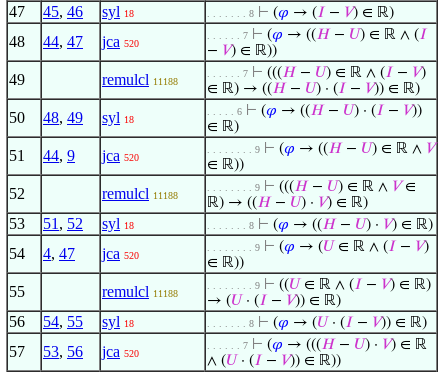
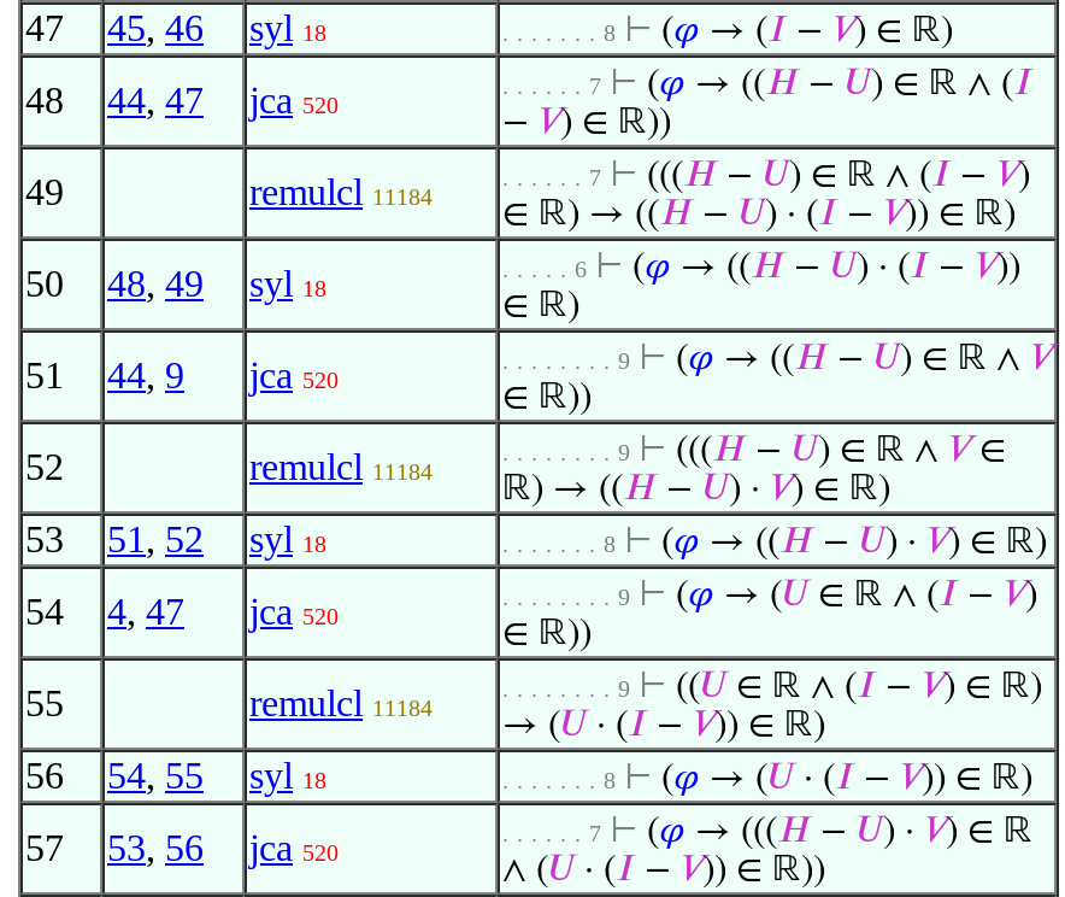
[102,71,178,88] remulcl 11188 -> [249,171,433,212] remulcl 11184
[102,185,178,202] remulcl 11188 -> [249,446,433,487] remulcl 11184
[102,283,178,300] remulcl 11188 -> [249,682,433,723] remulcl 11184

